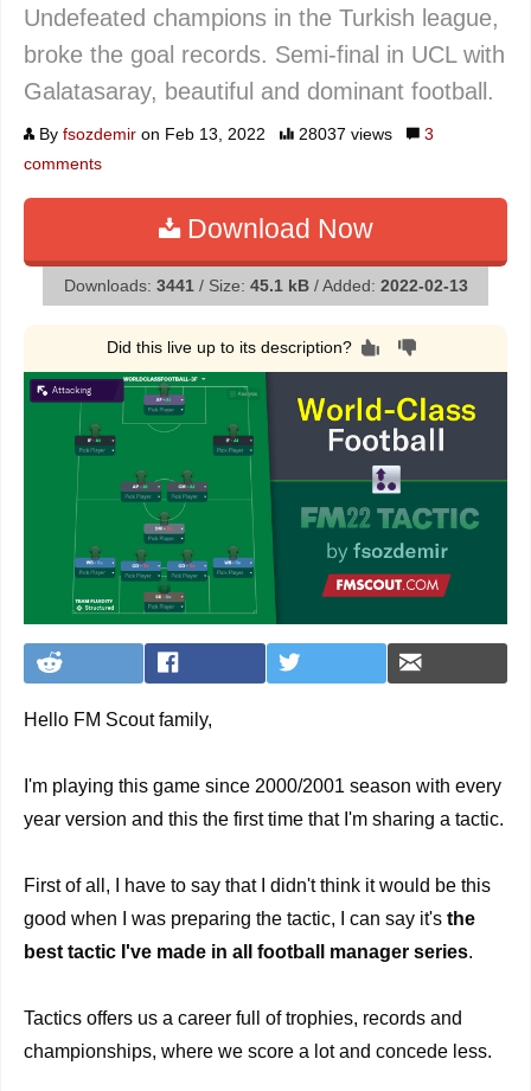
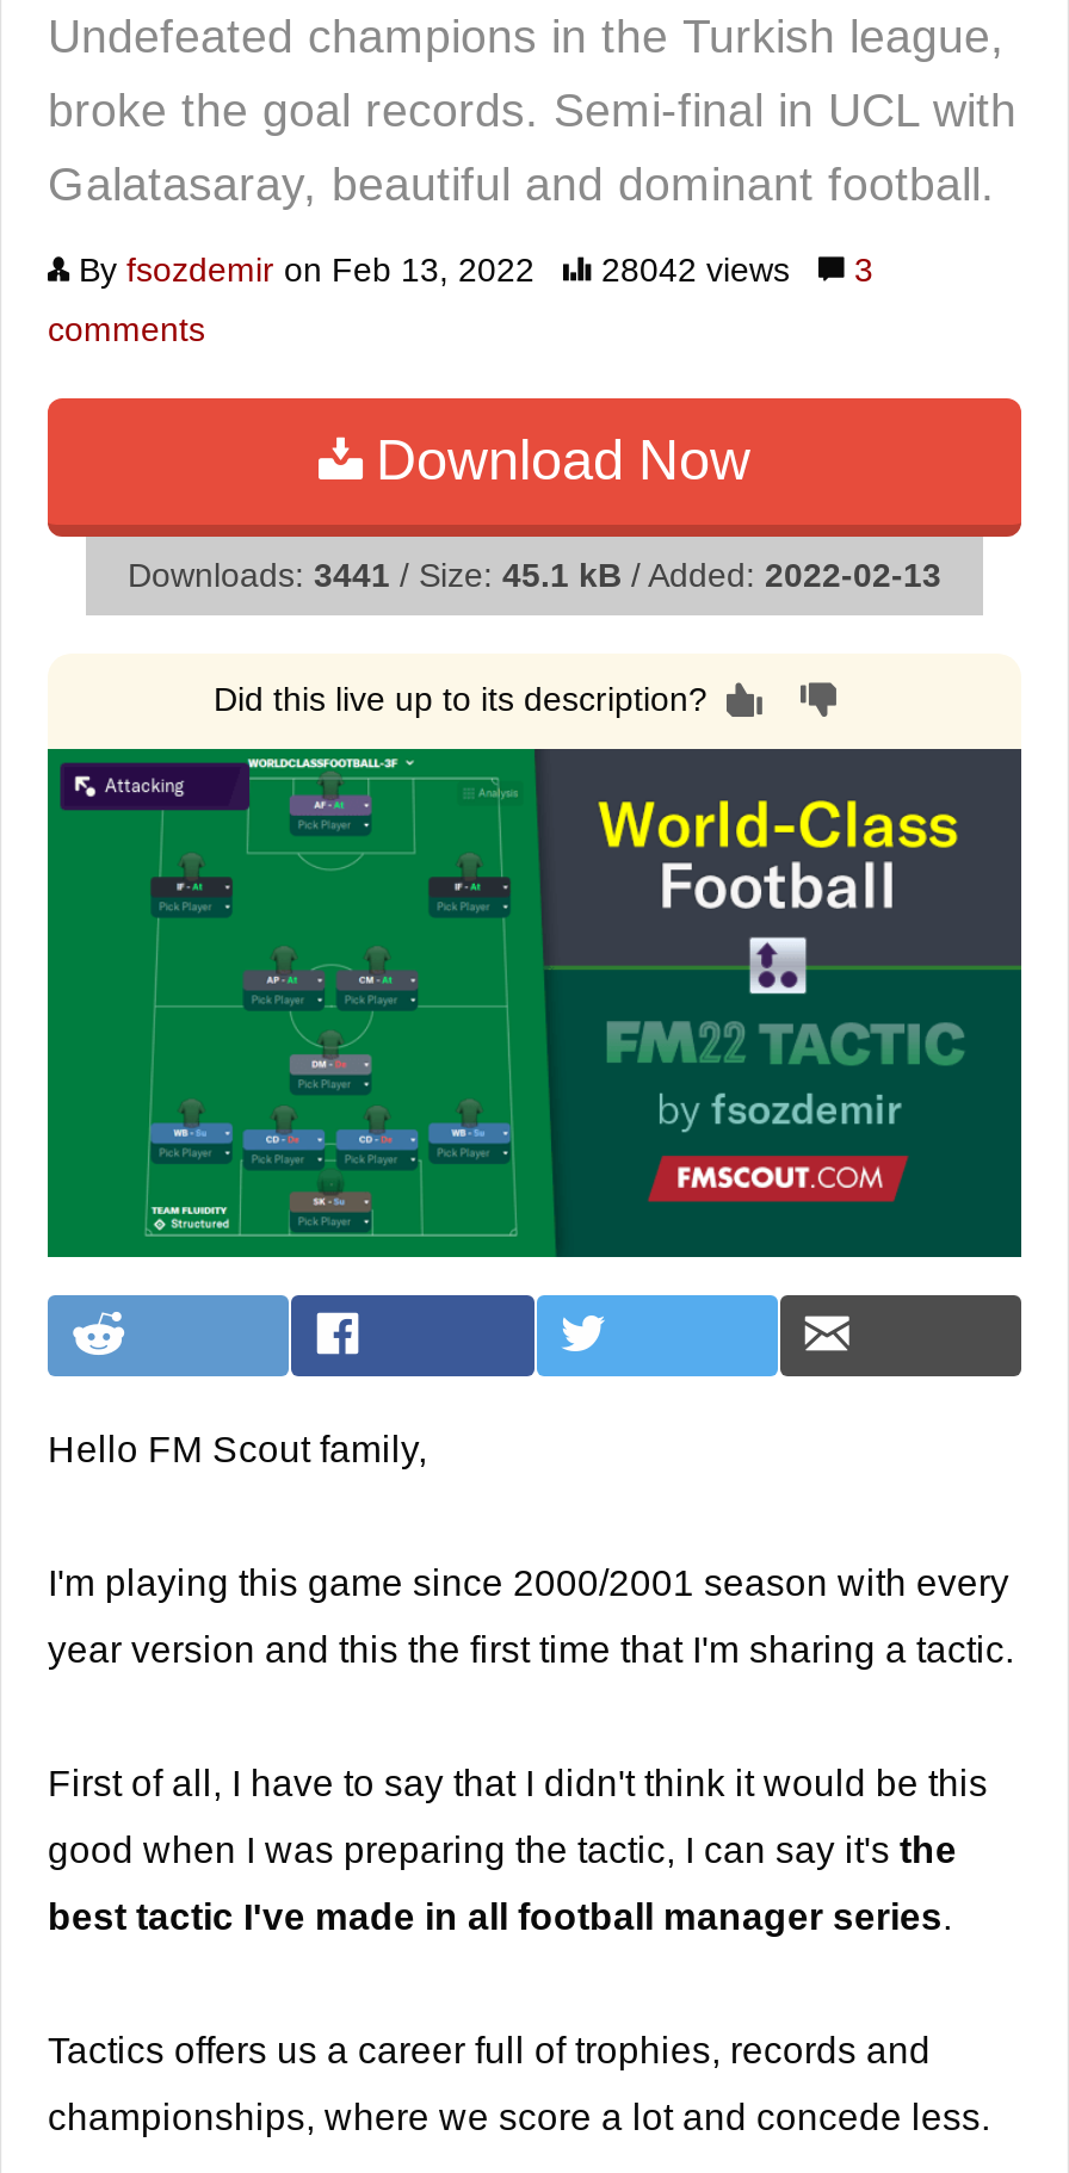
[34,124,434,143] By fsozdemir on Feb 13, 2022 28037 views 3 -> [69,250,873,288] By fsozdemir on Feb 13, 2022 28042 views 3

